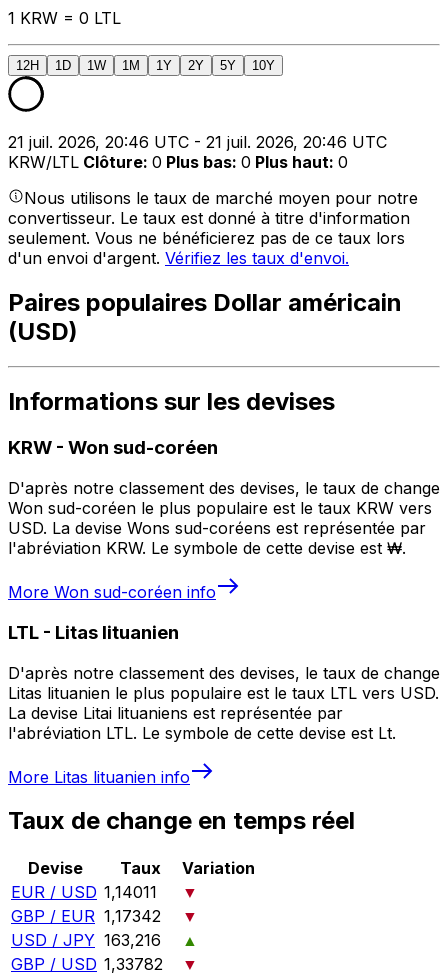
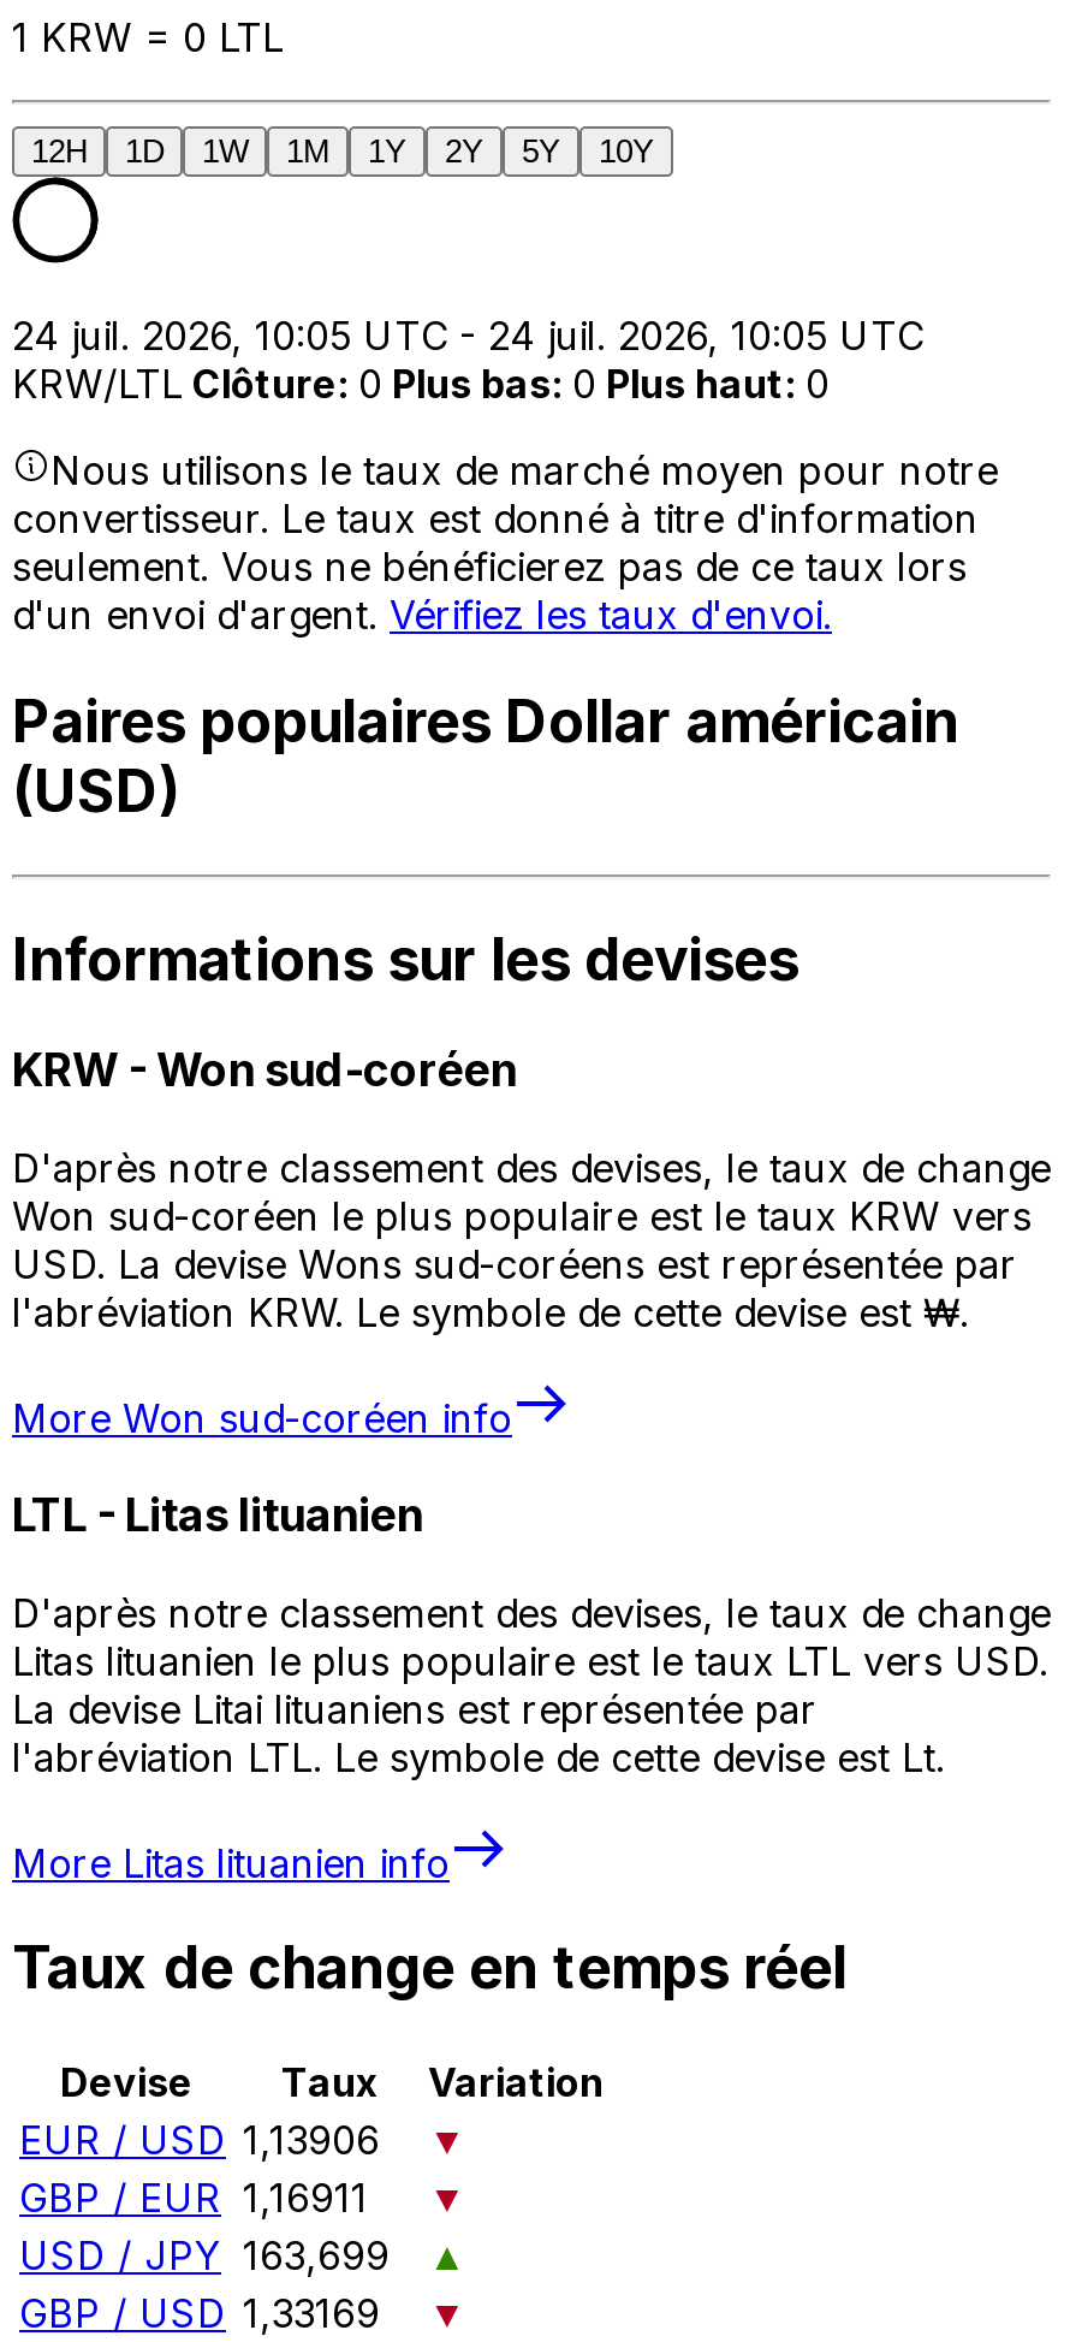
[8,132,387,152] 21 juil. 2026, 20:46 UTC - 21 juil. 2026, 20:46 UTC -> [12,311,923,359] 24 juil. 2026, 10:05 UTC - 24 juil. 2026, 10:05 UTC
[11,882,157,902] EUR / USD 1,14011 -> [19,2117,380,2165] EUR / USD 1,13906
[11,906,161,926] GBP / EUR 1,17342 -> [19,2174,368,2222] GBP / EUR 1,16911
[11,930,161,950] USD / JPY 163,216 -> [19,2232,390,2280] USD / JPY 163,699
[11,954,163,974] GBP / USD 1,33782 -> [19,2290,380,2338] GBP / USD 1,33169

